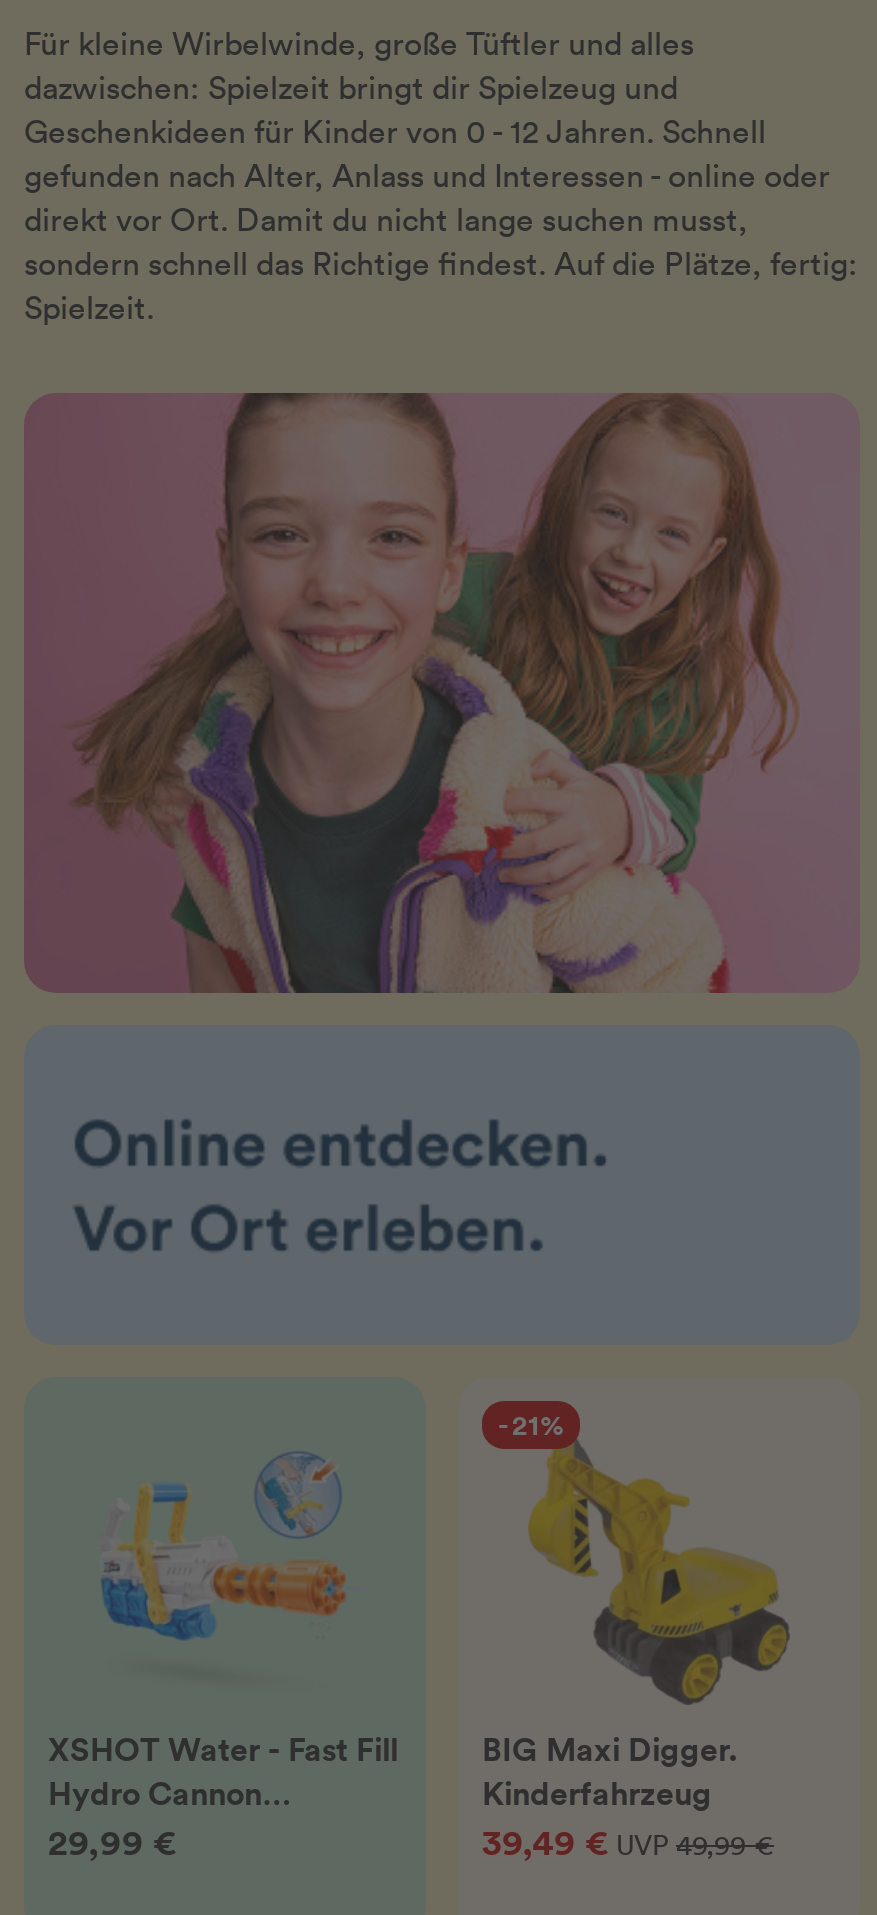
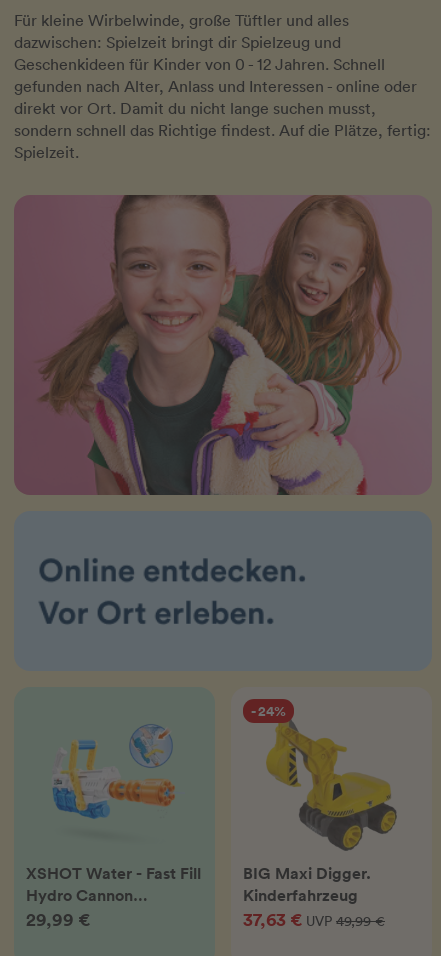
[498,1405,564,1445] - 21% -> [251,701,286,721] - 24%
[482,1817,774,1865] 39,49 €UVP 49,99 € -> [243,907,385,931] 37,63 €UVP 49,99 €

